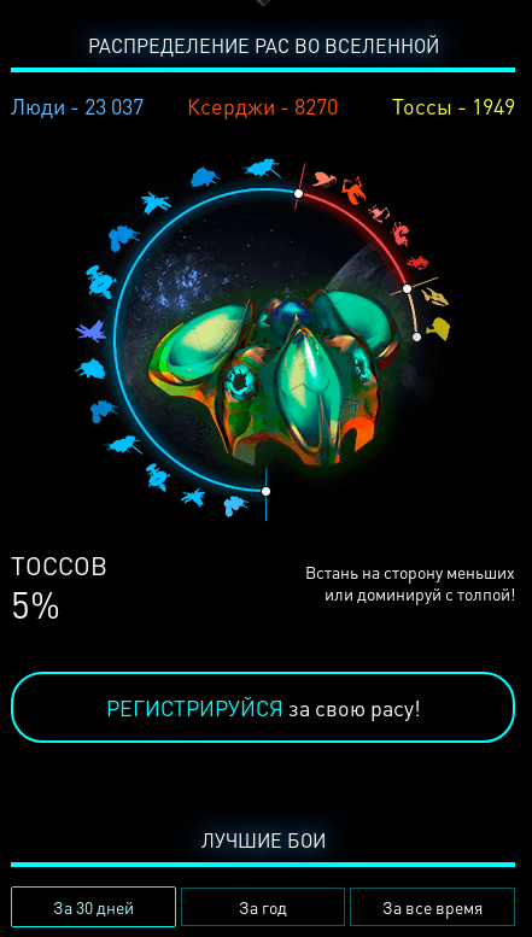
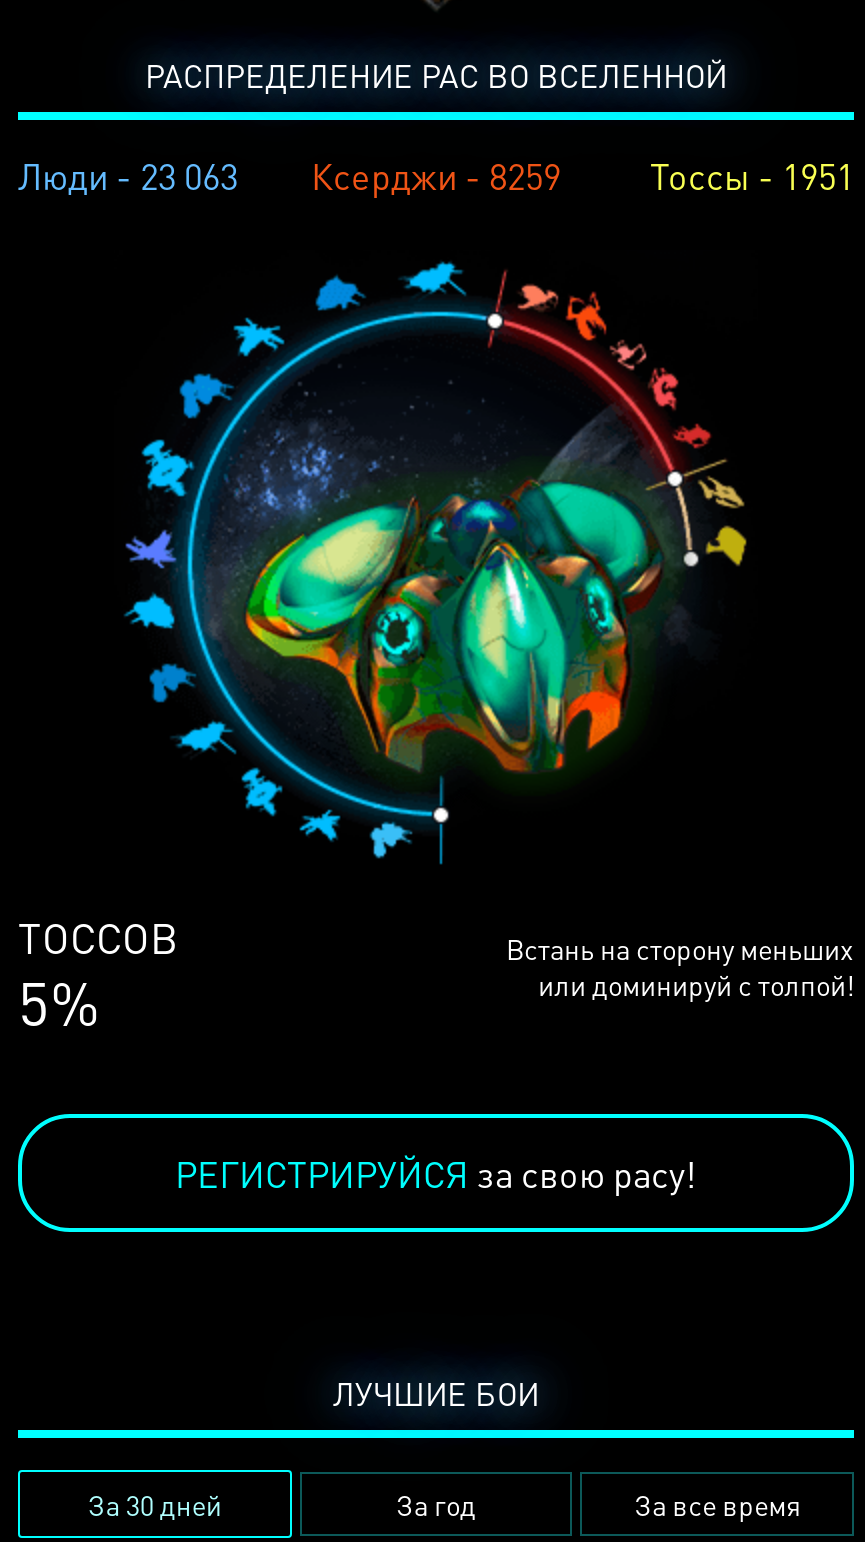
[11,92,144,119] Люди - 23 037 -> [18,152,238,198] Люди - 23 063
[188,92,338,119] Ксерджи - 8270 -> [311,152,561,198] Ксерджи - 8259
[392,92,515,119] Тоссы - 1949 -> [650,152,854,198] Тоссы - 1951

